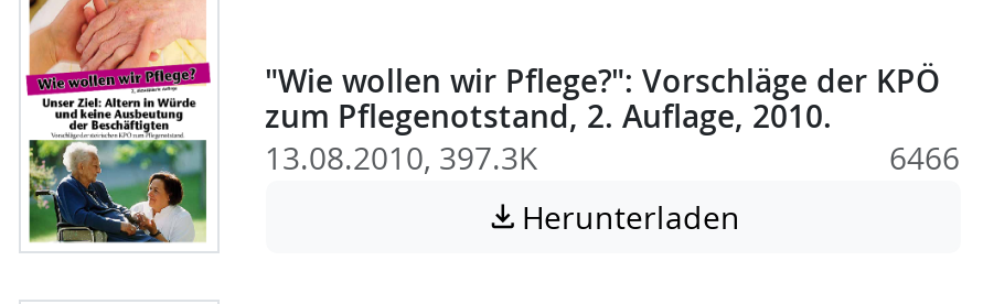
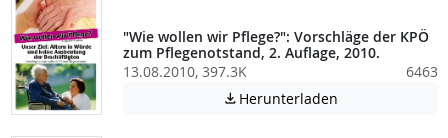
[889,136,960,178] 6466 -> [405,62,437,81] 6463

